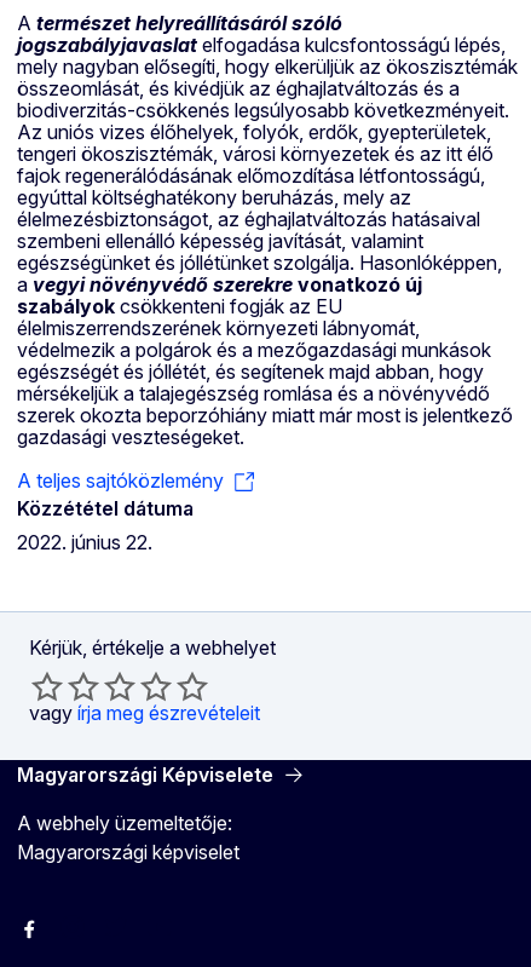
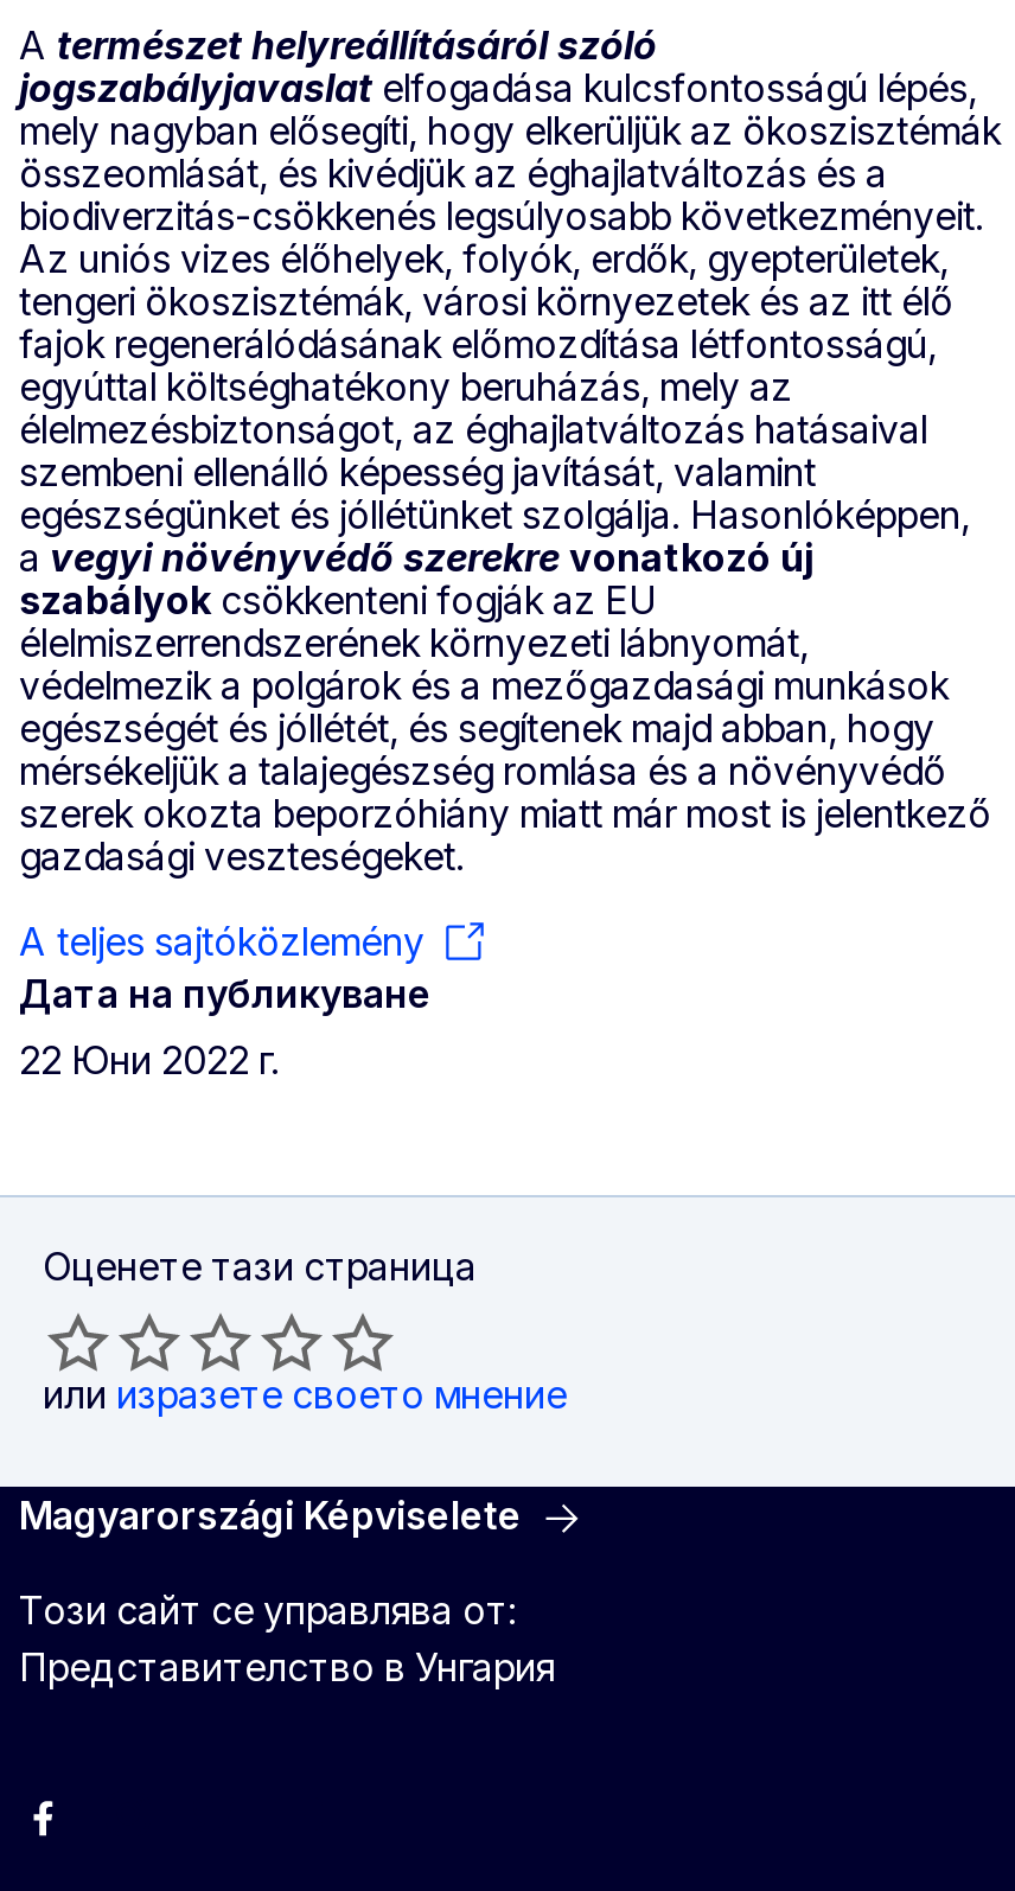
[17,496,194,554] Közzététel dátuma | 2022. június 22. -> [19,971,432,1085] Дата на публикуване | 22 Юни 2022 г.
[29,635,276,659] Kérjük, értékelje a webhelyet -> [43,1244,477,1291] Оценете тази страница
[29,700,260,724] vagy írja meg észrevételeit -> [43,1372,567,1419] или изразете своето мнение
[17,810,239,864] A webhely üzemeltetője: | Magyarországi képviselet -> [19,1587,555,1692] Този сайт се управлява от: | Представителство в Унгария

